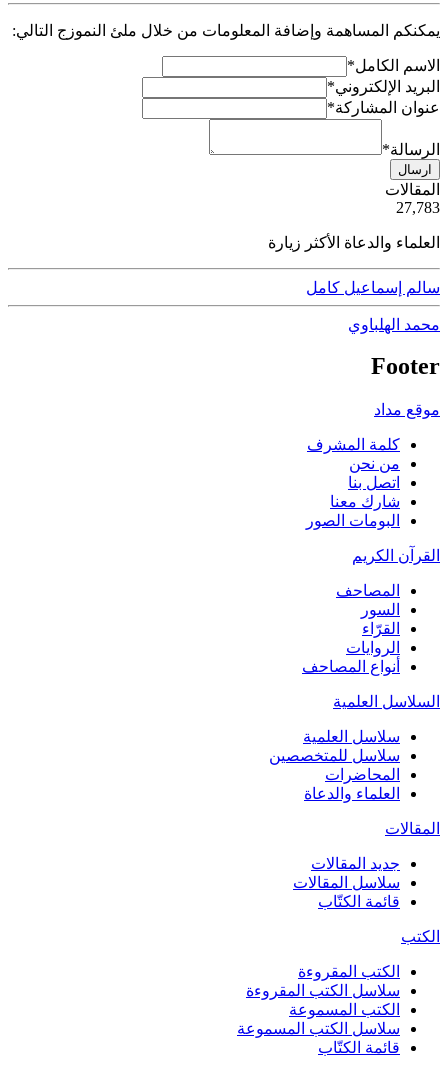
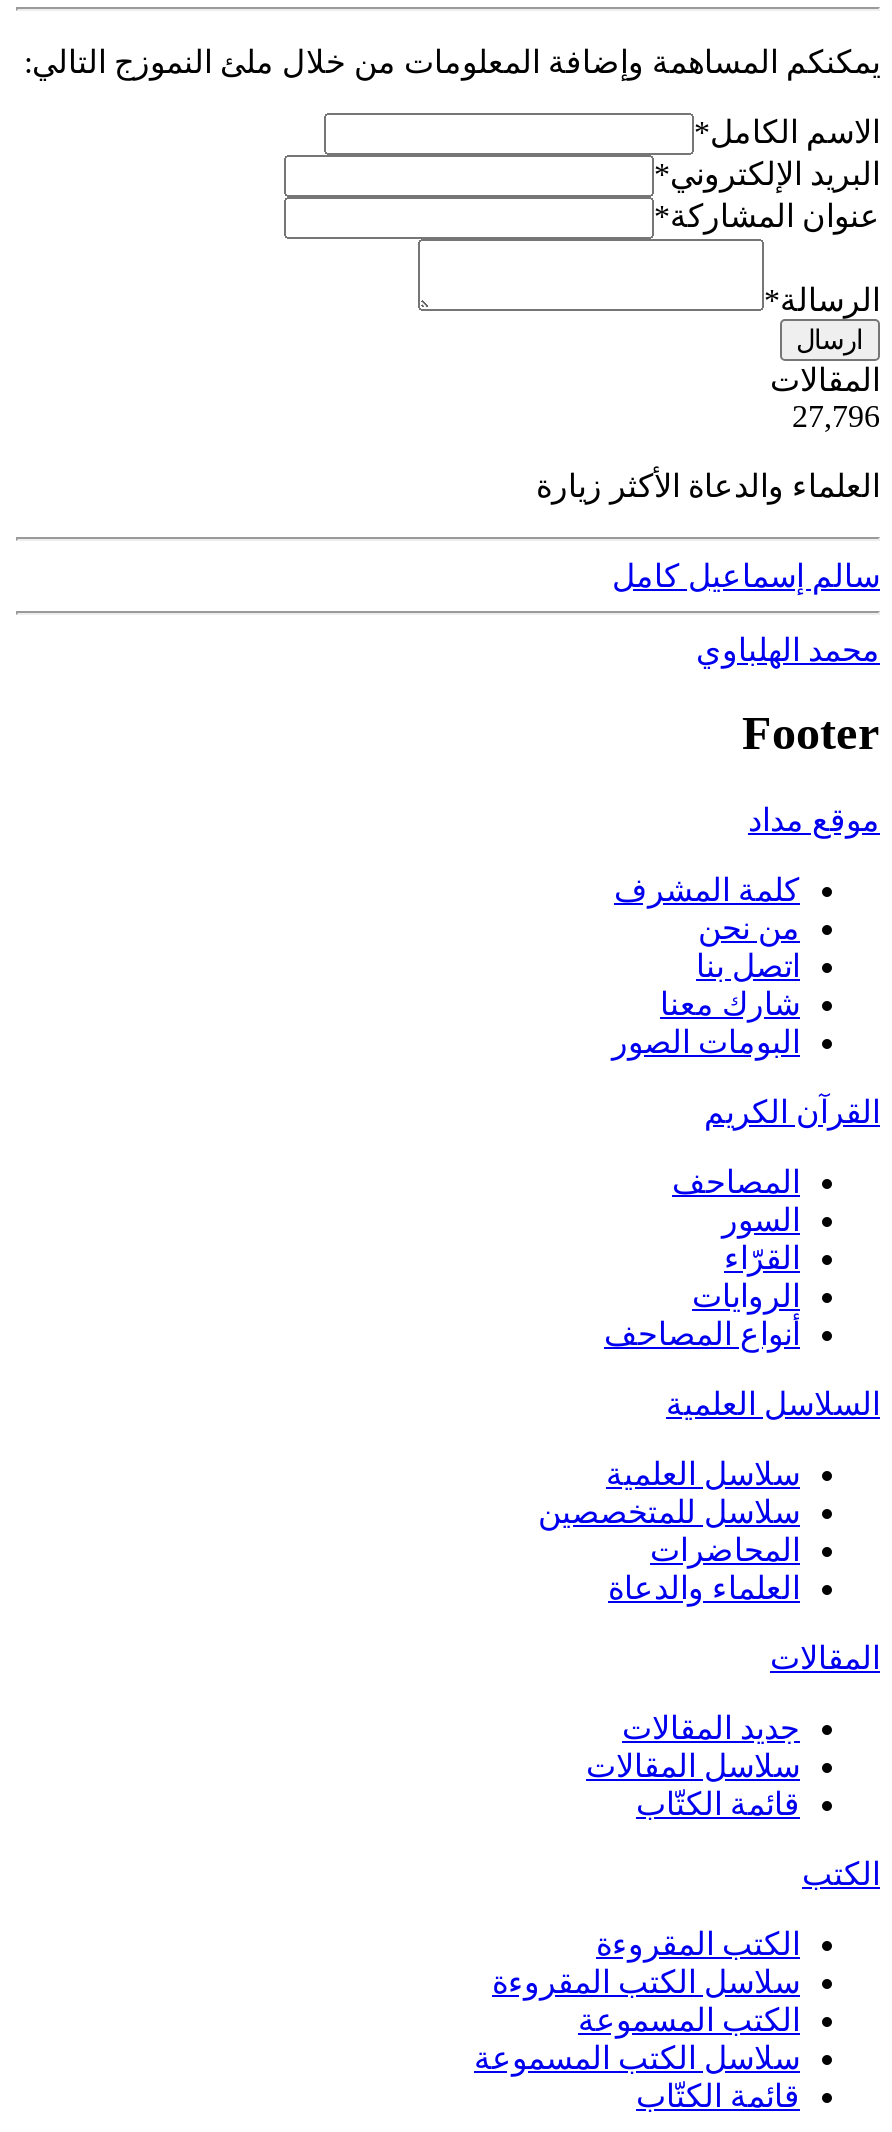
[396,199,440,216] 27,783 -> [792,398,880,432] 27,796

